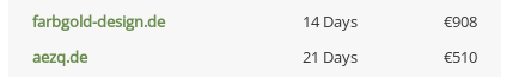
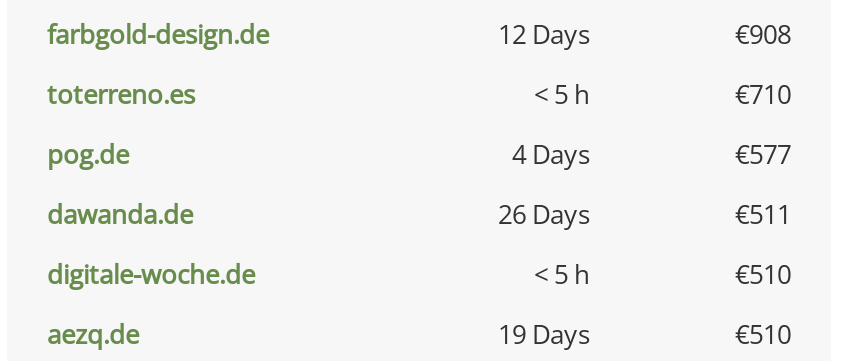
[302,11,357,32] 14 Days -> [498,16,590,52] 12 Days
none -> [47,76,791,292] toterreno.es | < 5 h | €710 | pog.de | 4 Days | €577 | dawanda.de | 26 Days | €511 | digitale-woche.de | < 5 h | €510
[302,46,357,68] 21 Days -> [498,316,590,352] 19 Days

